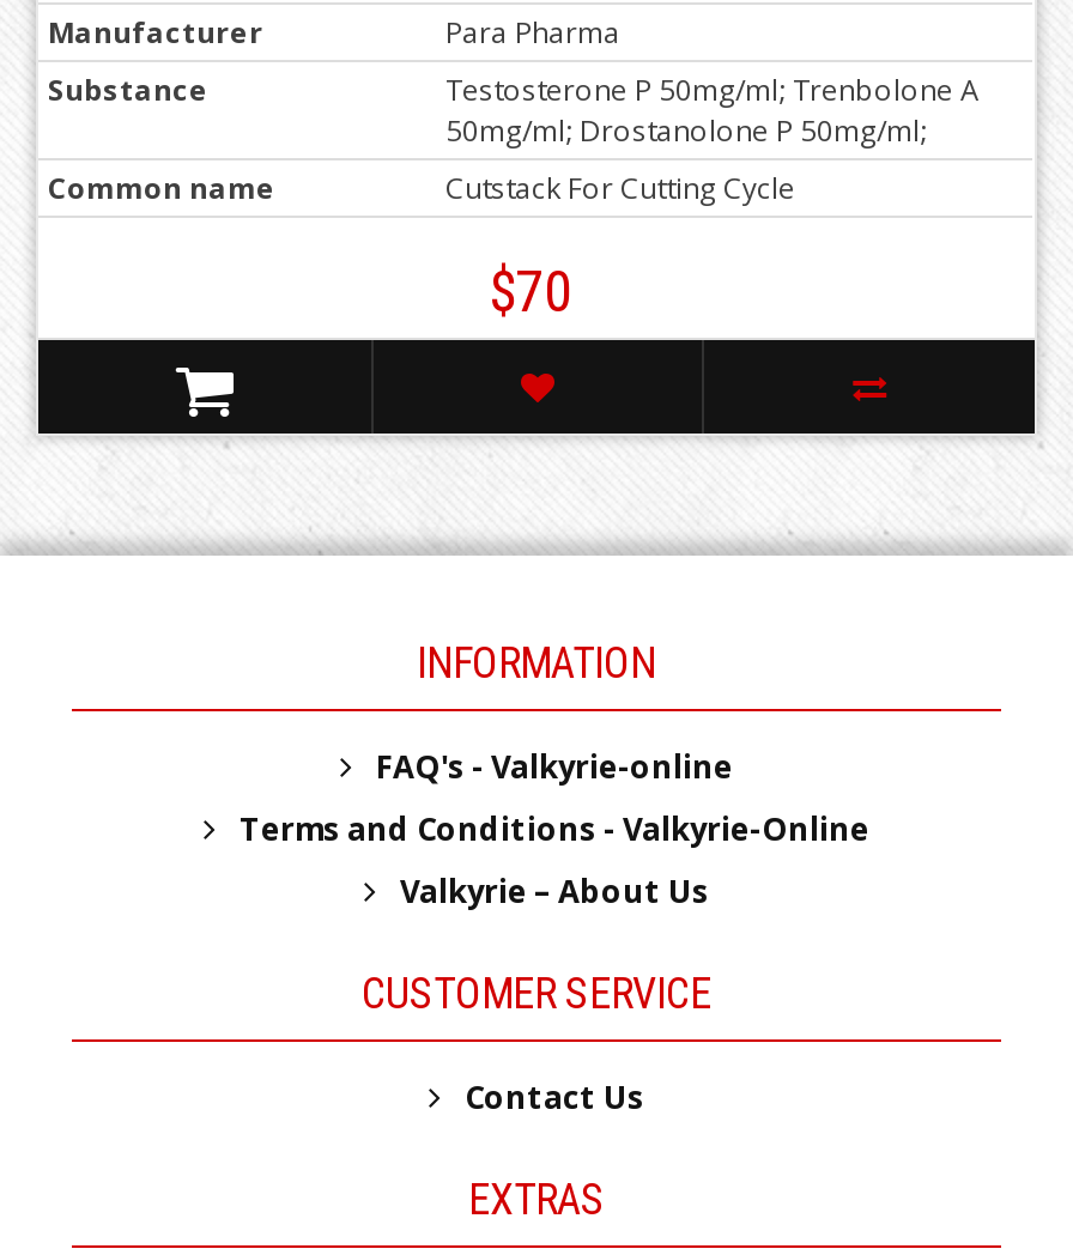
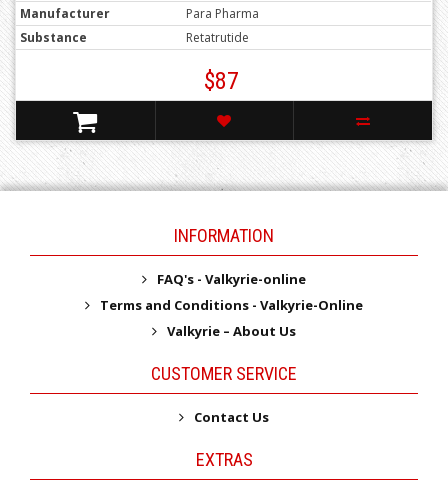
[48,70,980,209] Testosterone P 50mg/ml; Trenbolone A | 50mg/ml; Drostanolone P 50mg/ml; | Common name | Cutstack For Cutting Cycle -> [186,29,249,46] Retatrutide
[489,259,572,326] $70 -> [204,67,239,95] $87

